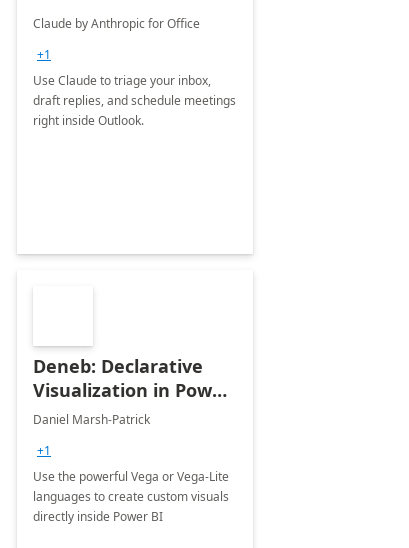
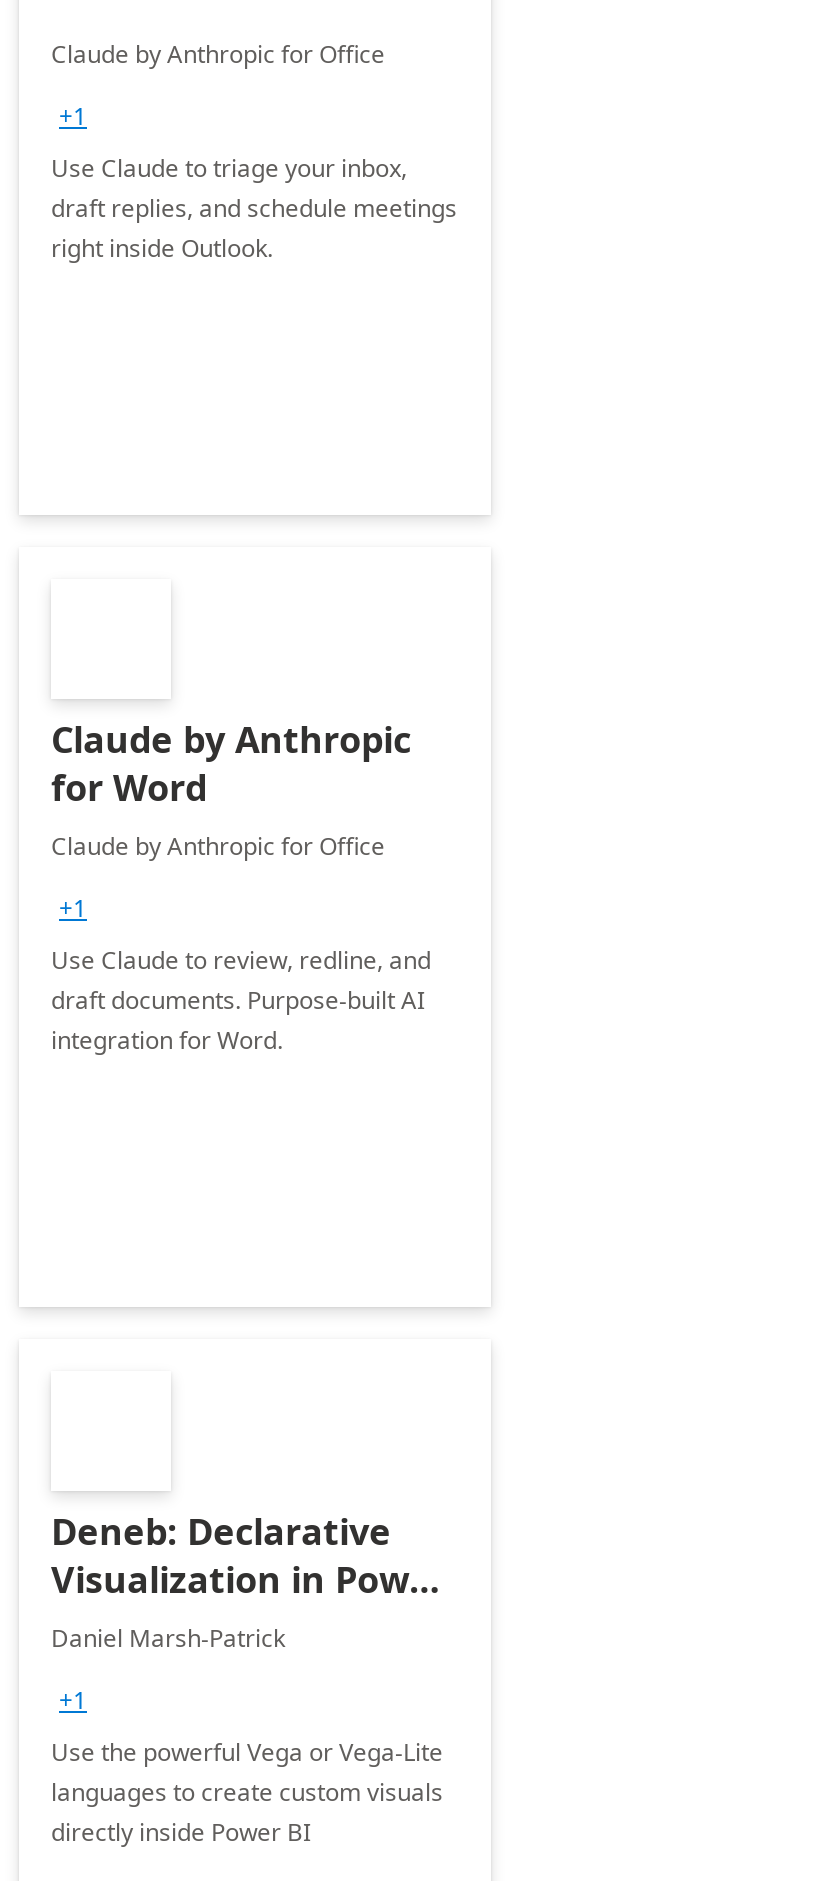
none -> [51,715,431,1057] Claude by Anthropic | for Word | Claude by Anthropic for Office | +1 | Use Claude to review, redline, and | draft documents. Purpose-built AI | integration for Word.

